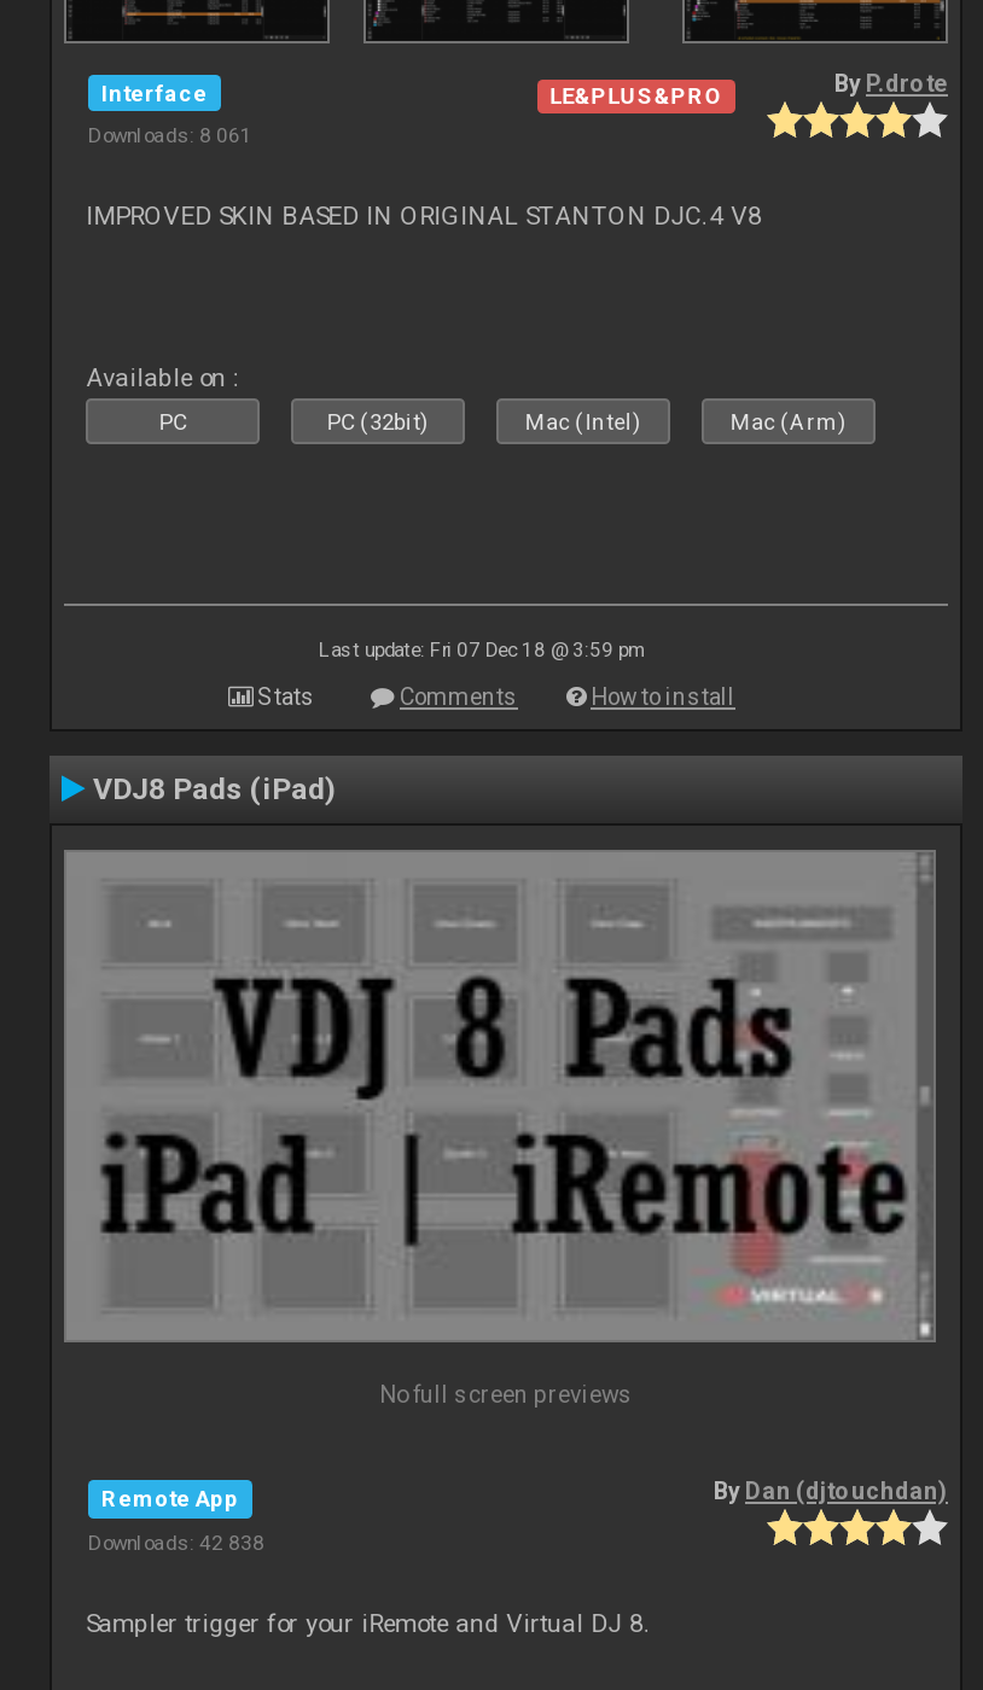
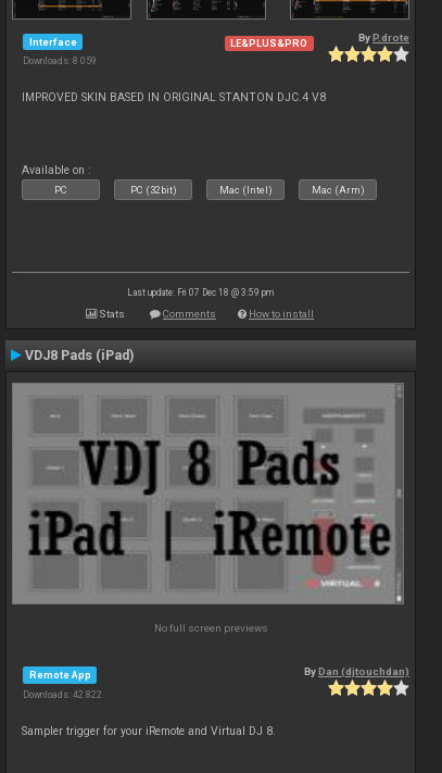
[88,124,252,148] Downloads: 8 061 -> [23,56,97,67] Downloads: 8 059
[88,1530,264,1554] Downloads: 42 838 -> [23,689,102,700] Downloads: 42 822

